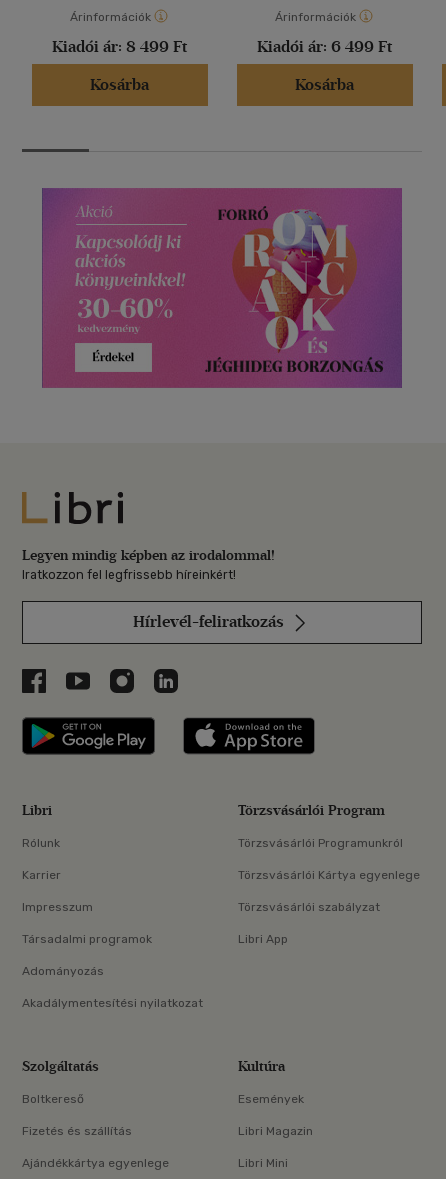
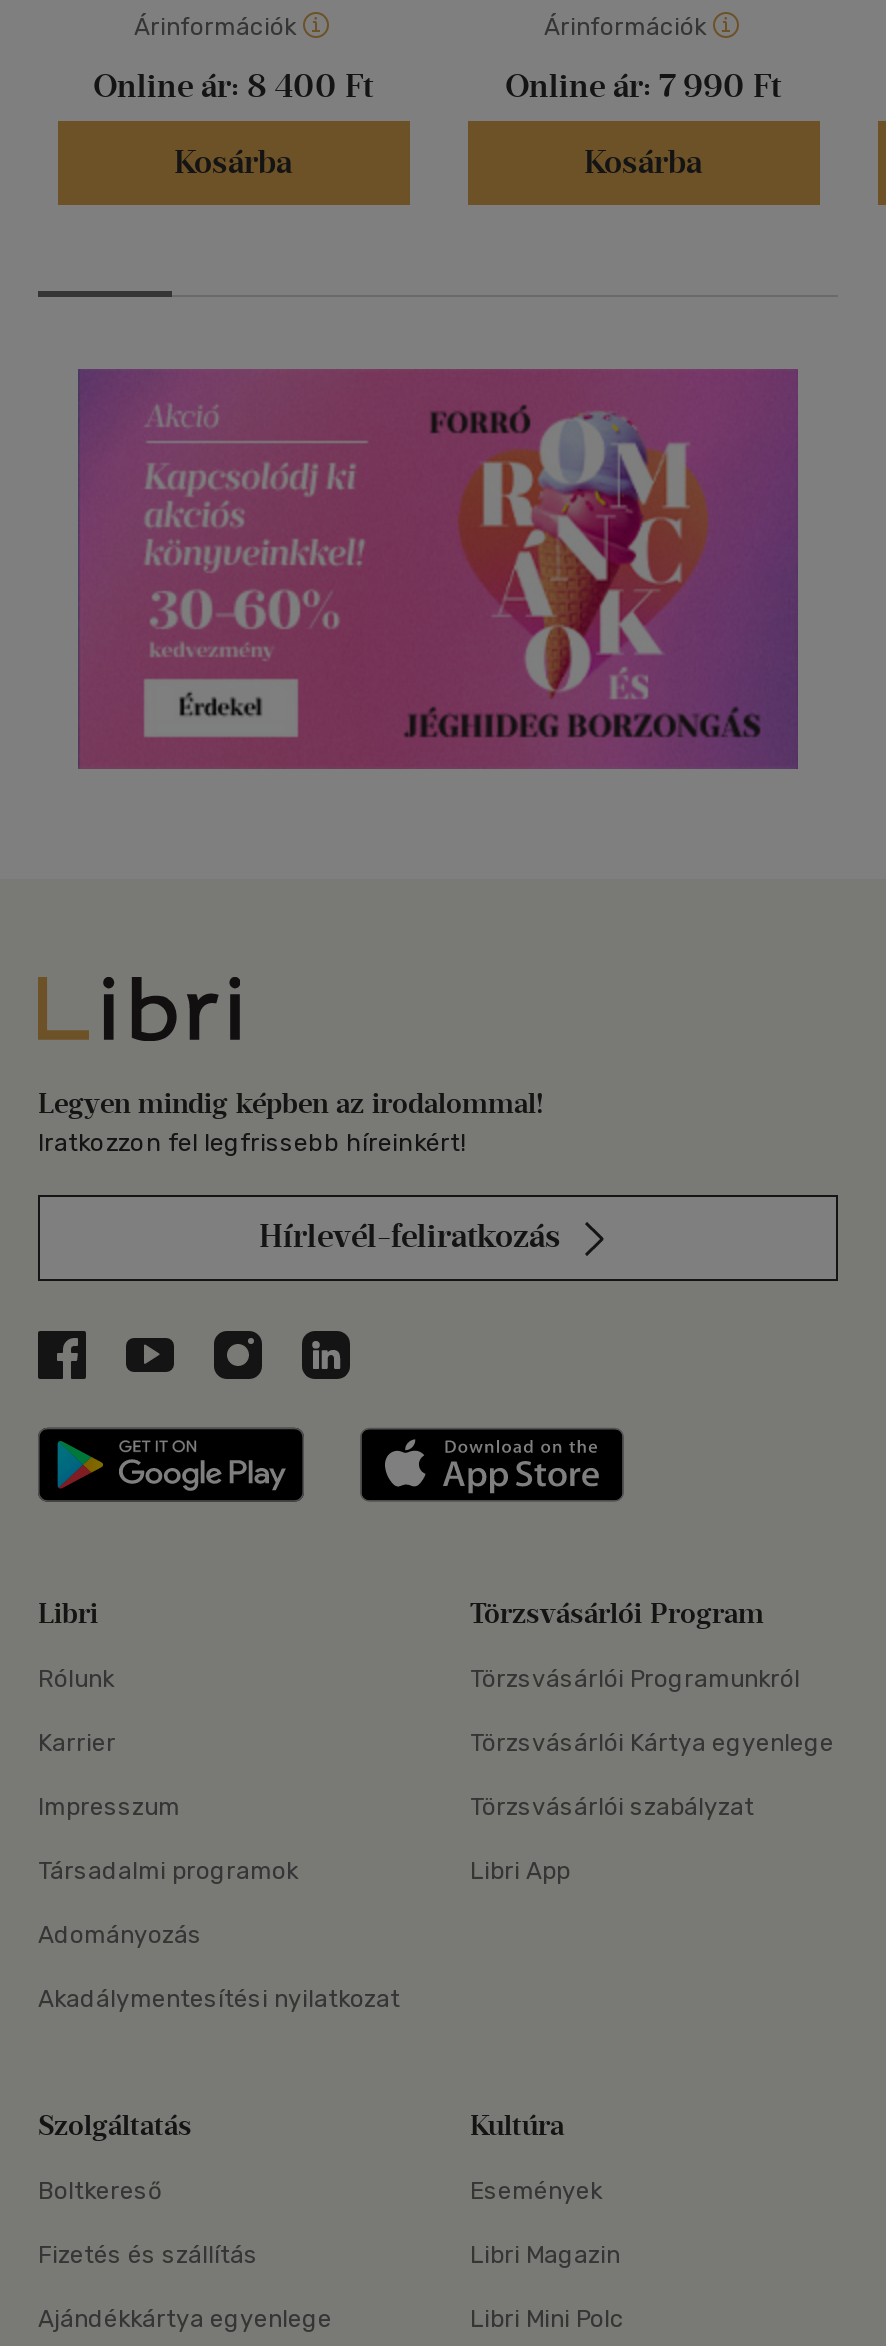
[52,37,187,56] Kiadói ár: 8 499 Ft -> [93,67,373,105] Online ár: 8 400 Ft
[257,37,392,56] Kiadói ár: 6 499 Ft -> [505,67,781,105] Online ár: 7 990 Ft
[238,1156,288,1170] Libri Mini -> [470,2305,624,2333] Libri Mini Polc

